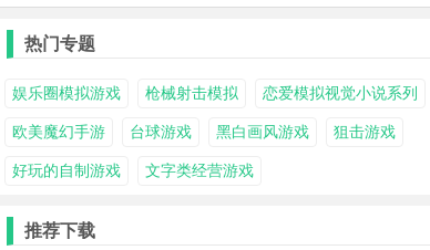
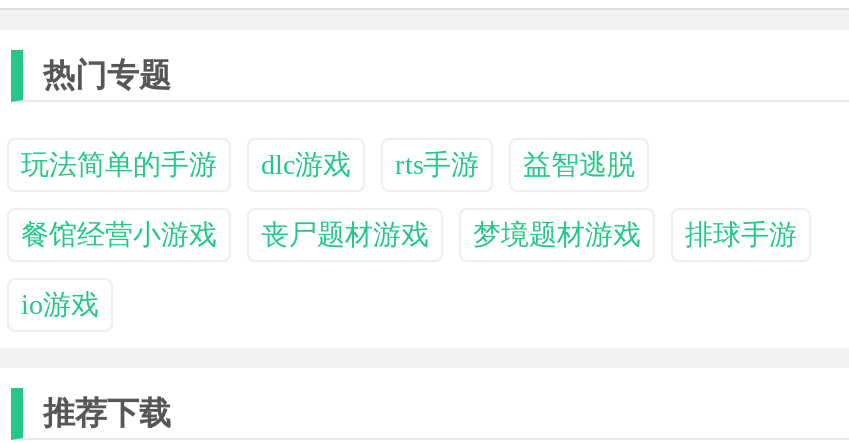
[12,85,418,101] 娱乐圈模拟游戏 | 枪械射击模拟 | 恋爱模拟视觉小说系列 -> [21,149,635,179] 玩法简单的手游 | dlc游戏 | rts手游 | 益智逃脱
[12,123,396,140] 欧美魔幻手游 | 台球游戏 | 黑白画风游戏 | 狙击游戏 -> [21,219,797,249] 餐馆经营小游戏 | 丧尸题材游戏 | 梦境题材游戏 | 排球手游
[12,162,254,179] 好玩的自制游戏 | 文字类经营游戏 -> [21,289,99,319] io游戏

